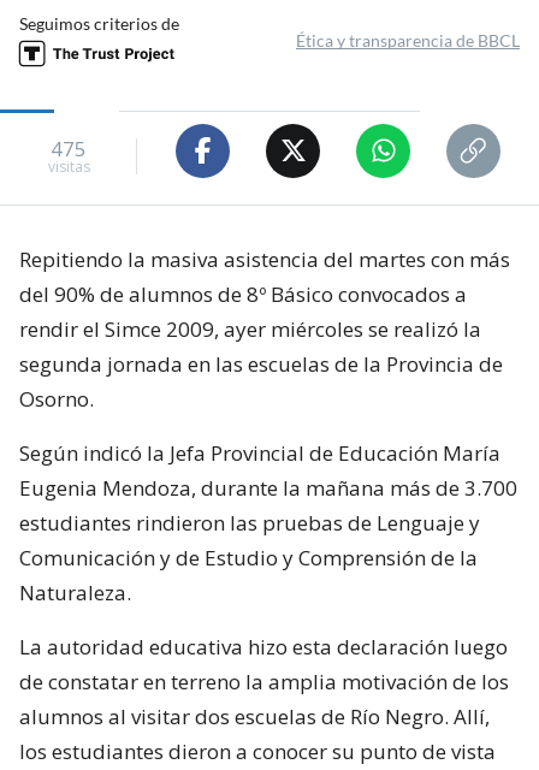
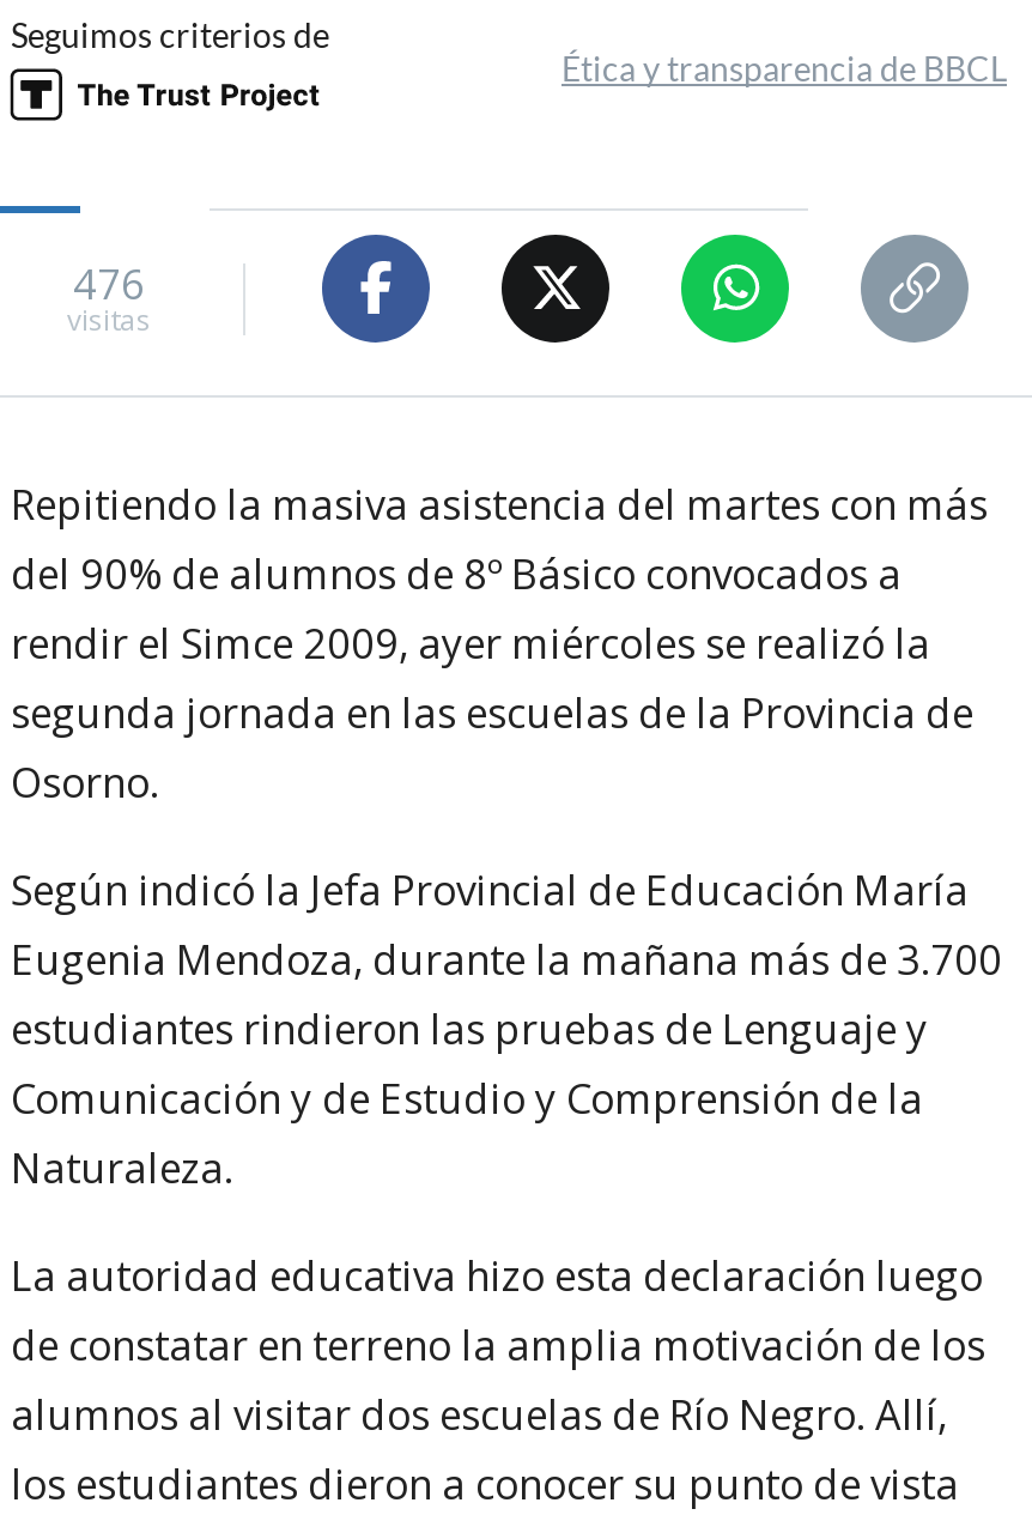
[51,135,87,163] 475 -> [73,257,145,312] 476

